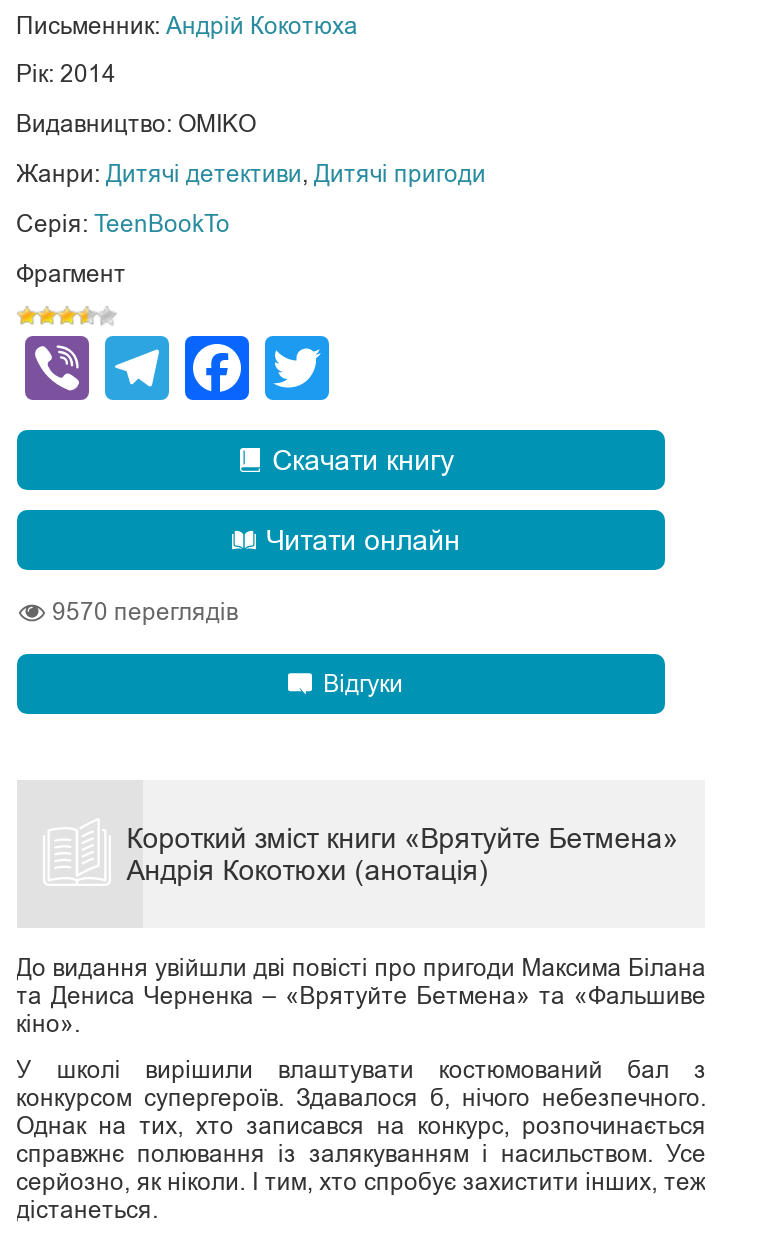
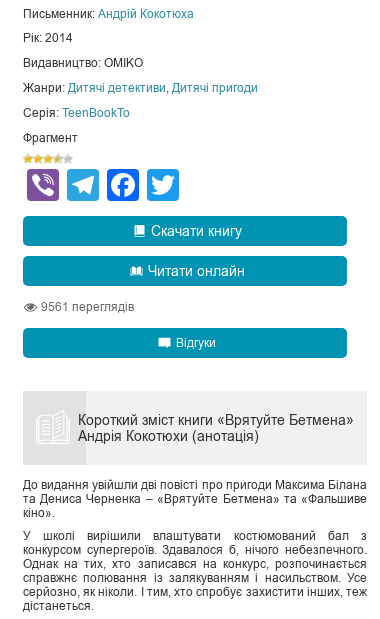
[52,598,238,626] 9570 переглядів -> [40,300,133,314] 9561 переглядів

